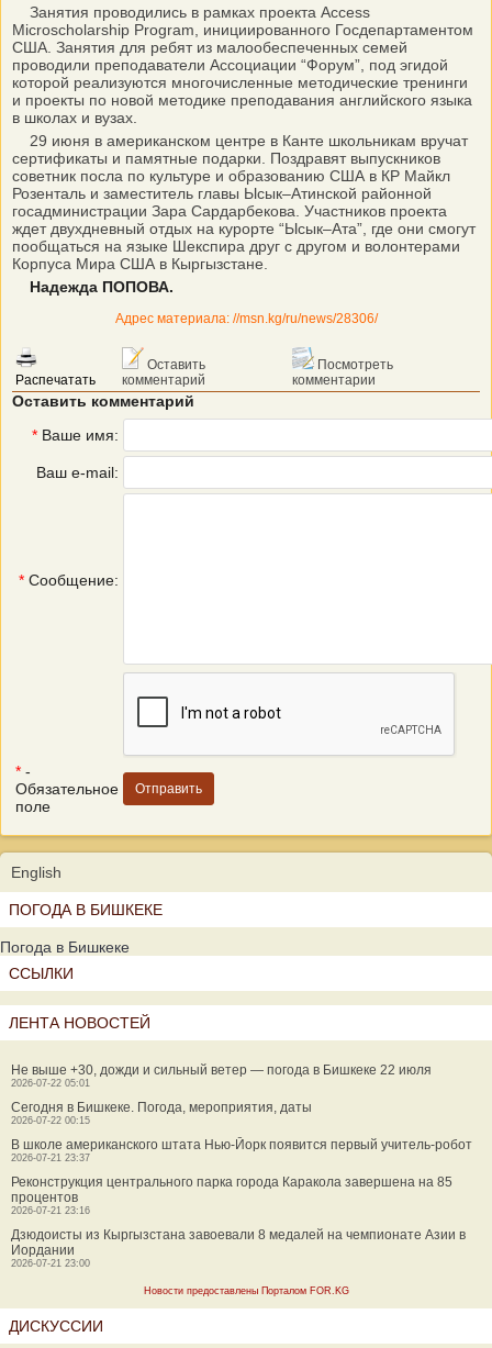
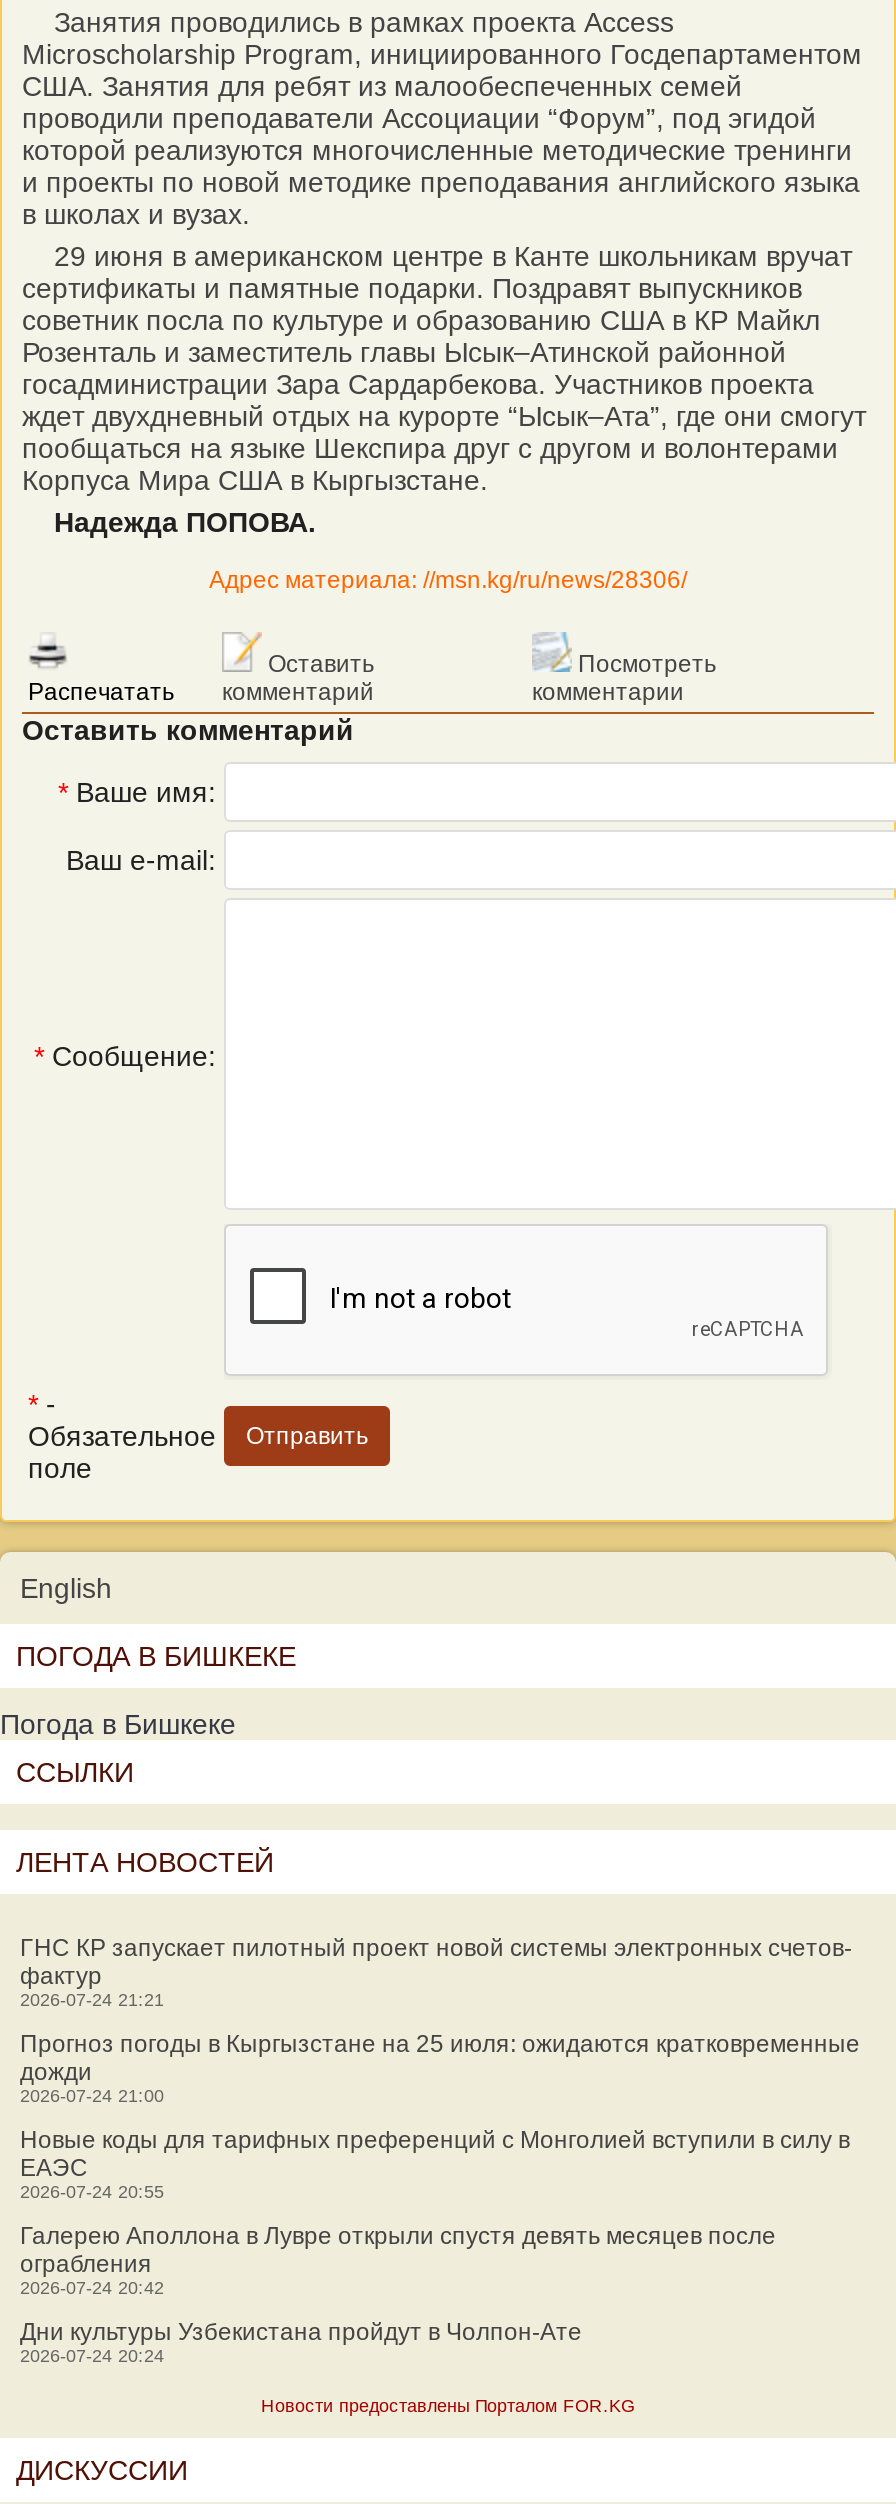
[11,1062,432,1089] Не выше +30, дожди и сильный ветер — погода в Бишкеке 22 июля | 2026-07-22 05:01 -> [20,1934,852,2010] ГНС КР запускает пилотный проект новой системы электронных счетов- | фактур | 2026-07-24 21:21
[11,1100,312,1126] Сегодня в Бишкеке. Погода, мероприятия, даты | 2026-07-22 00:15 -> [20,2030,860,2106] Прогноз погоды в Кыргызстане на 25 июля: ожидаются кратковременные | дожди | 2026-07-24 21:00
[11,1137,472,1163] В школе американского штата Нью-Йорк появится первый учитель-робот | 2026-07-21 23:37 -> [20,2126,850,2202] Новые коды для тарифных преференций с Монголией вступили в силу в | ЕАЭС | 2026-07-24 20:55
[11,1174,452,1216] Реконструкция центрального парка города Каракола завершена на 85 | процентов | 2026-07-21 23:16 -> [20,2222,776,2298] Галерею Аполлона в Лувре открыли спустя девять месяцев после | ограбления | 2026-07-24 20:42
[11,1227,466,1269] Дзюдоисты из Кыргызстана завоевали 8 медалей на чемпионате Азии в | Иордании | 2026-07-21 23:00 -> [20,2318,582,2366] Дни культуры Узбекистана пройдут в Чолпон-Ате | 2026-07-24 20:24

